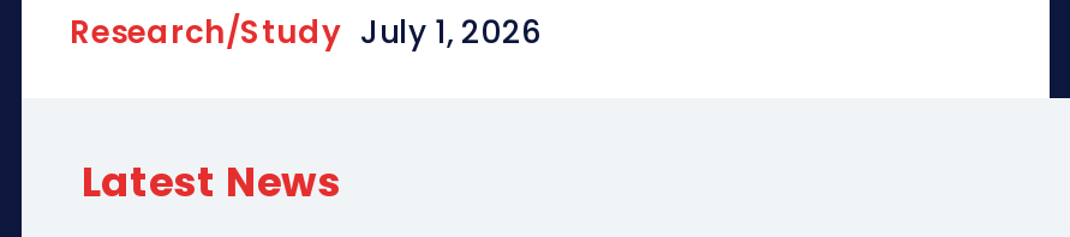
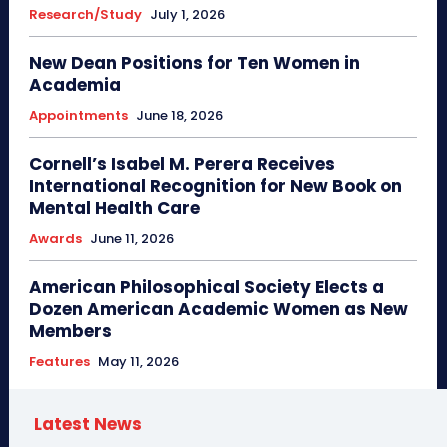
none -> [29,51,408,371] New Dean Positions for Ten Women in | Academia | Appointments June 18, 2026 | Cornell’s Isabel M. Perera Receives | International Recognition for New Book on | Mental Health Care | Awards June 11, 2026 | American Philosophical Society Elects a | Dozen American Academic Women as New | Members | Features May 11, 2026

